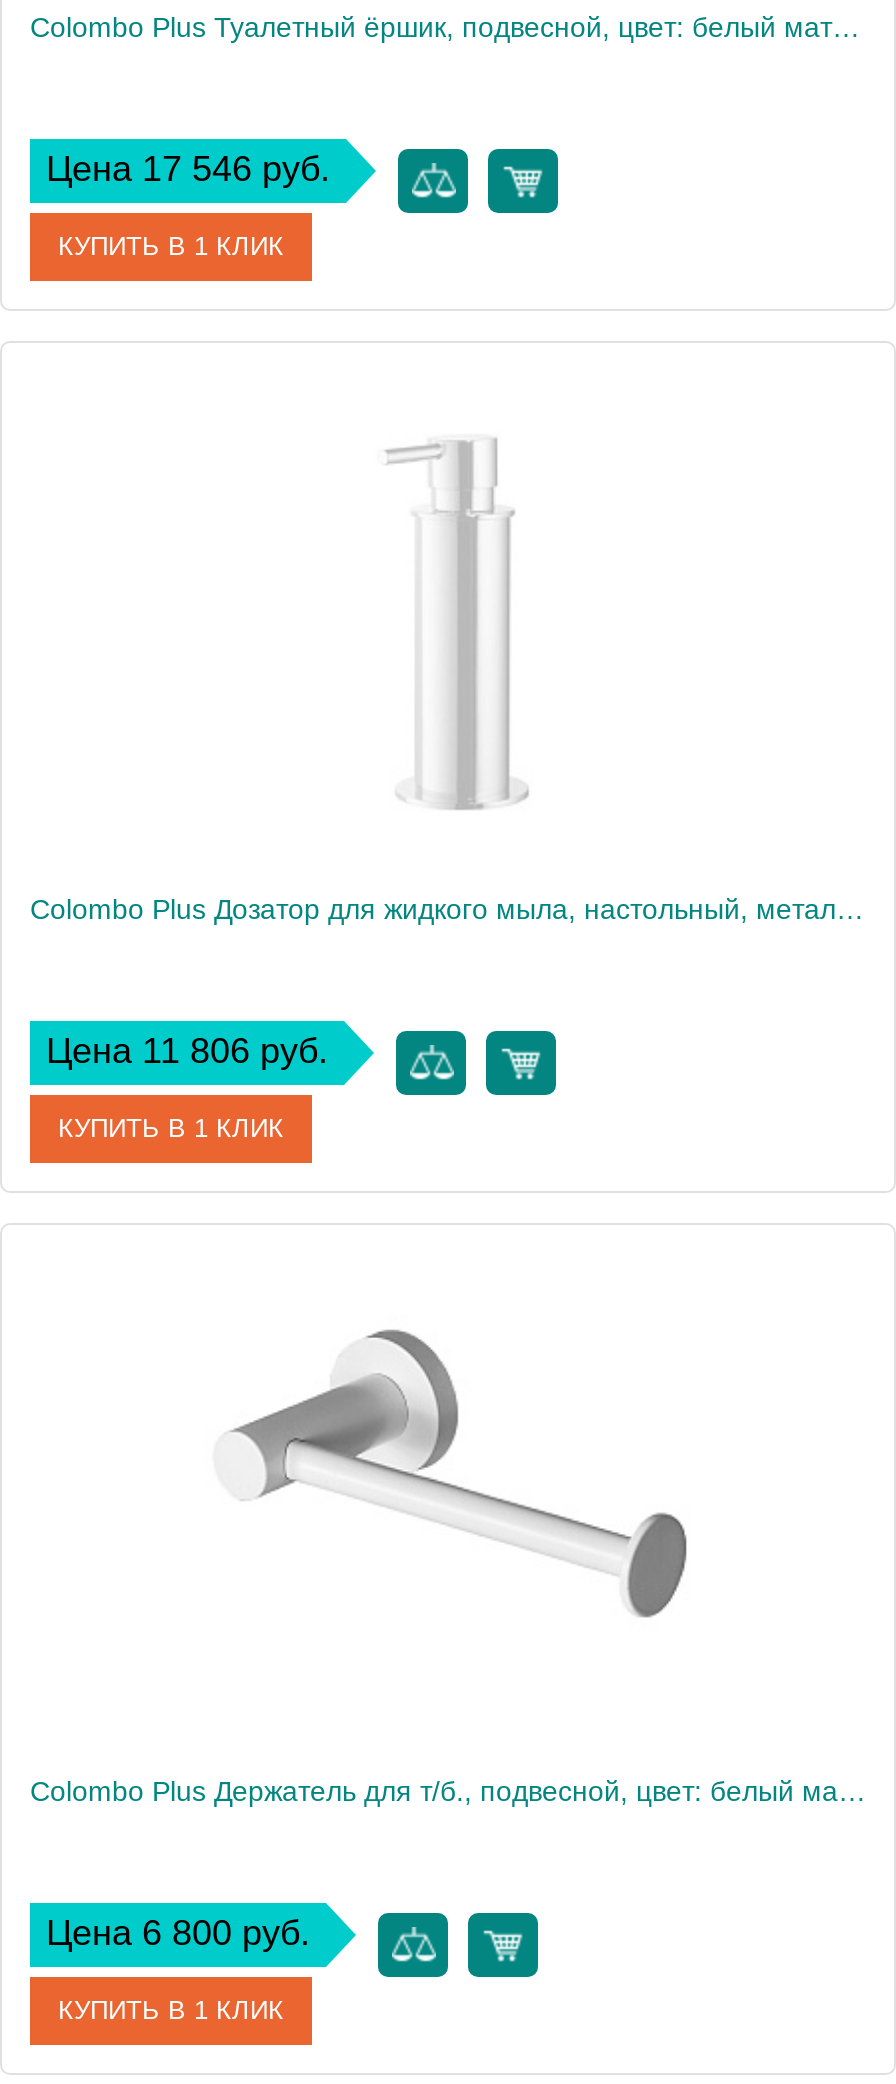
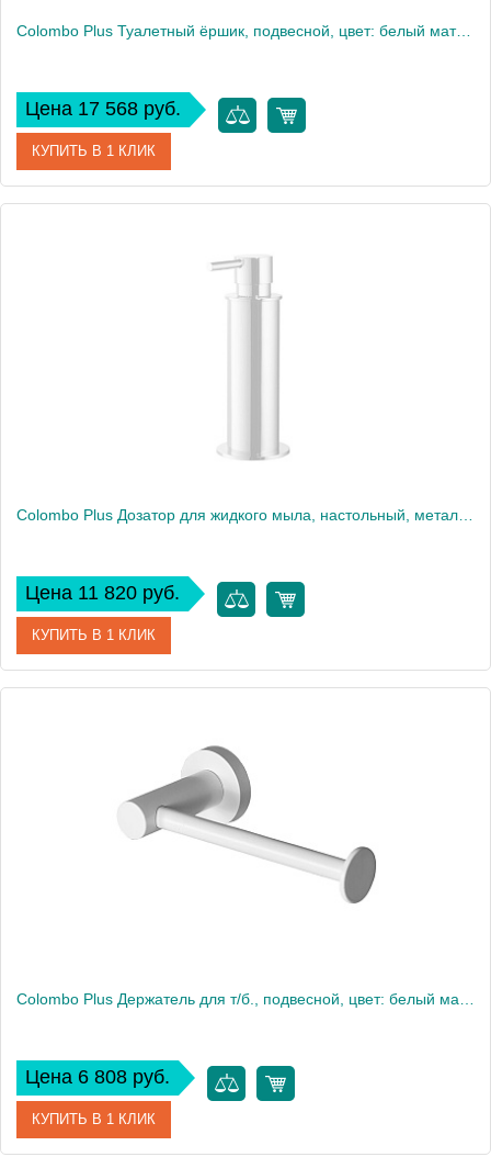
[46,149,330,189] Цена 17 546 руб. -> [25,98,181,120] Цена 17 568 руб.
[46,1031,328,1071] Цена 11 806 руб. -> [25,582,180,604] Цена 11 820 руб.
[46,1913,310,1953] Цена 6 800 руб. -> [25,1066,170,1088] Цена 6 808 руб.

